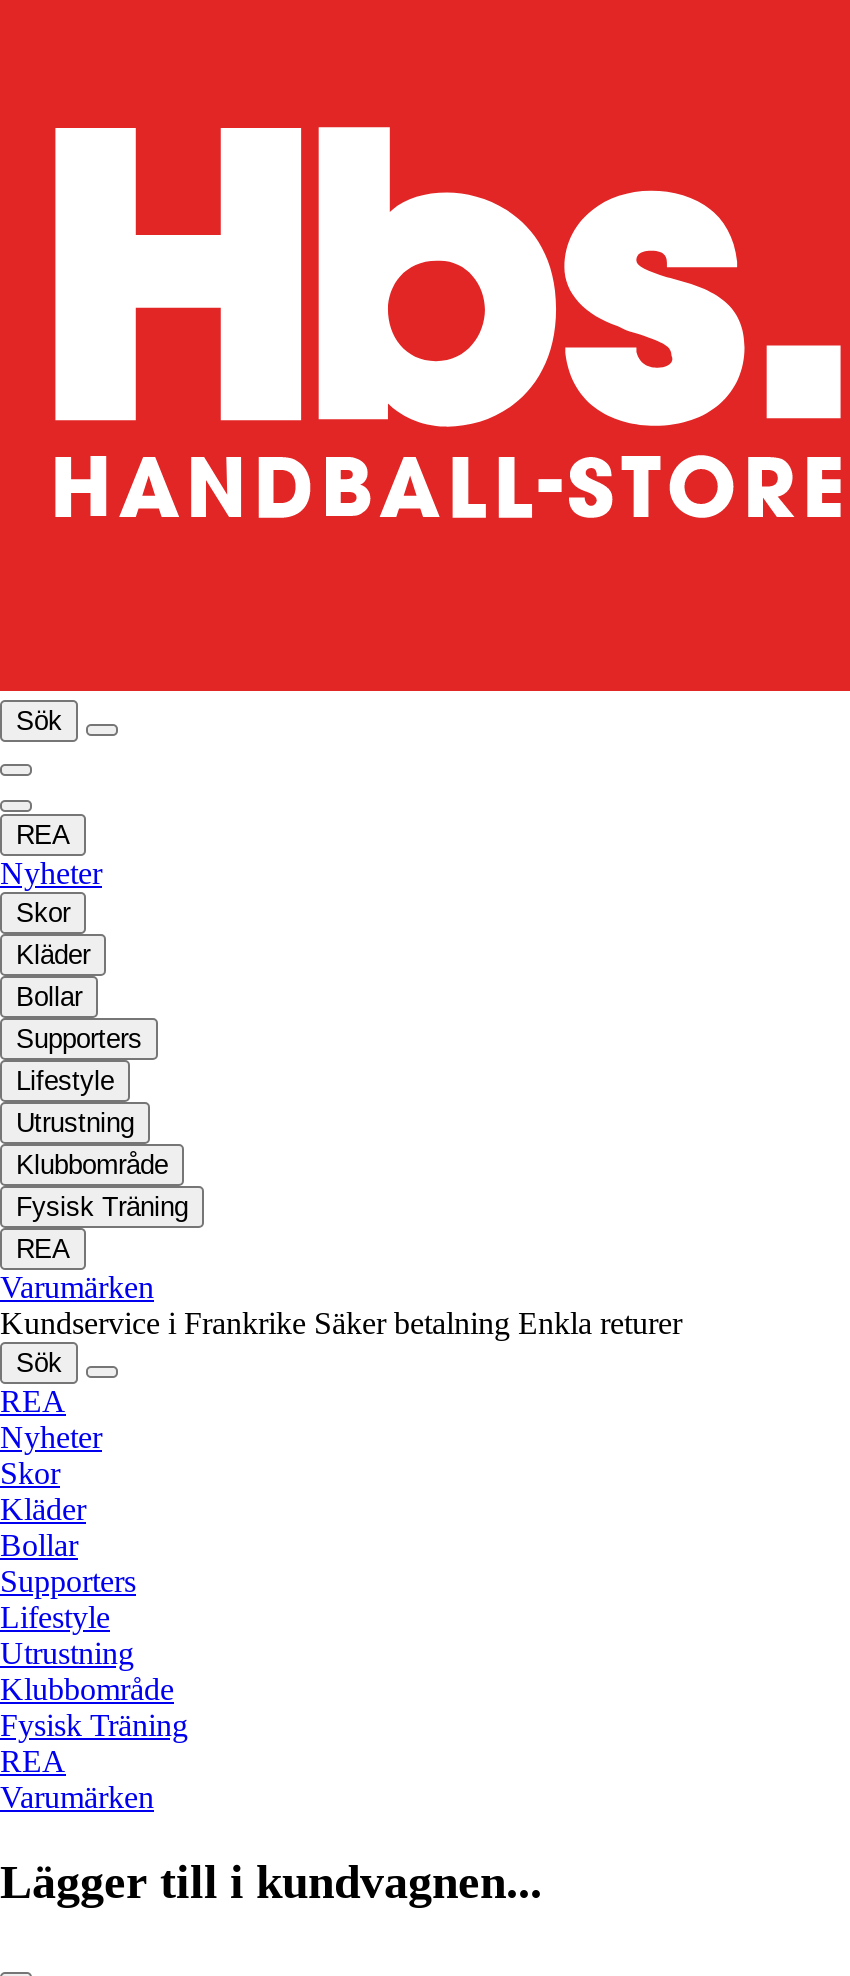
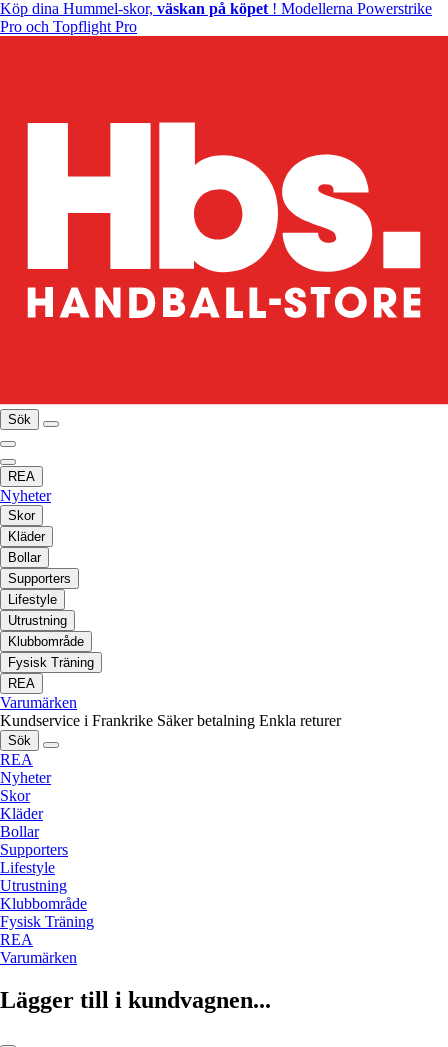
none -> [0,0,432,35] Köp dina Hummel-skor, väskan på köpet! Modellerna Powerstrike | Pro och Topflight Pro

